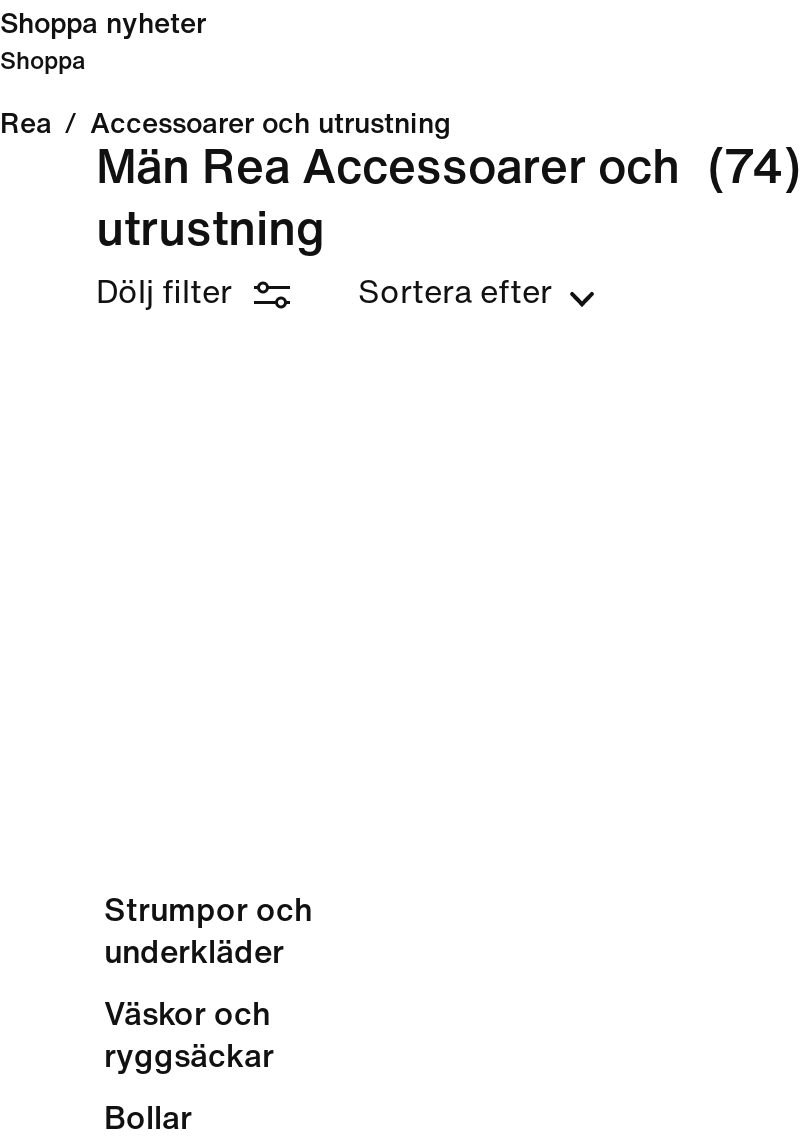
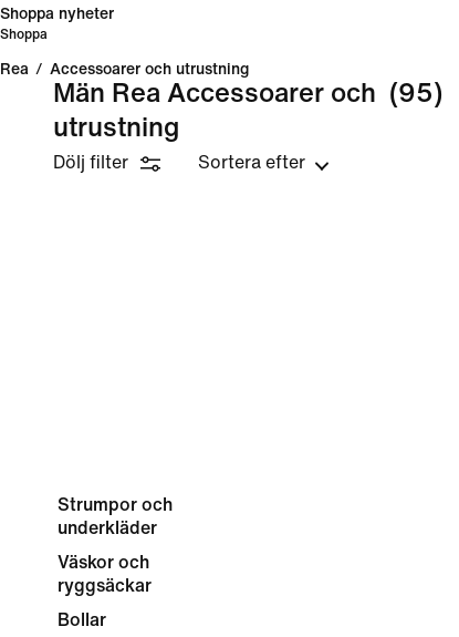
[96,143,800,193] Män Rea Accessoarer och (74) -> [53,80,442,107] Män Rea Accessoarer och (95)

